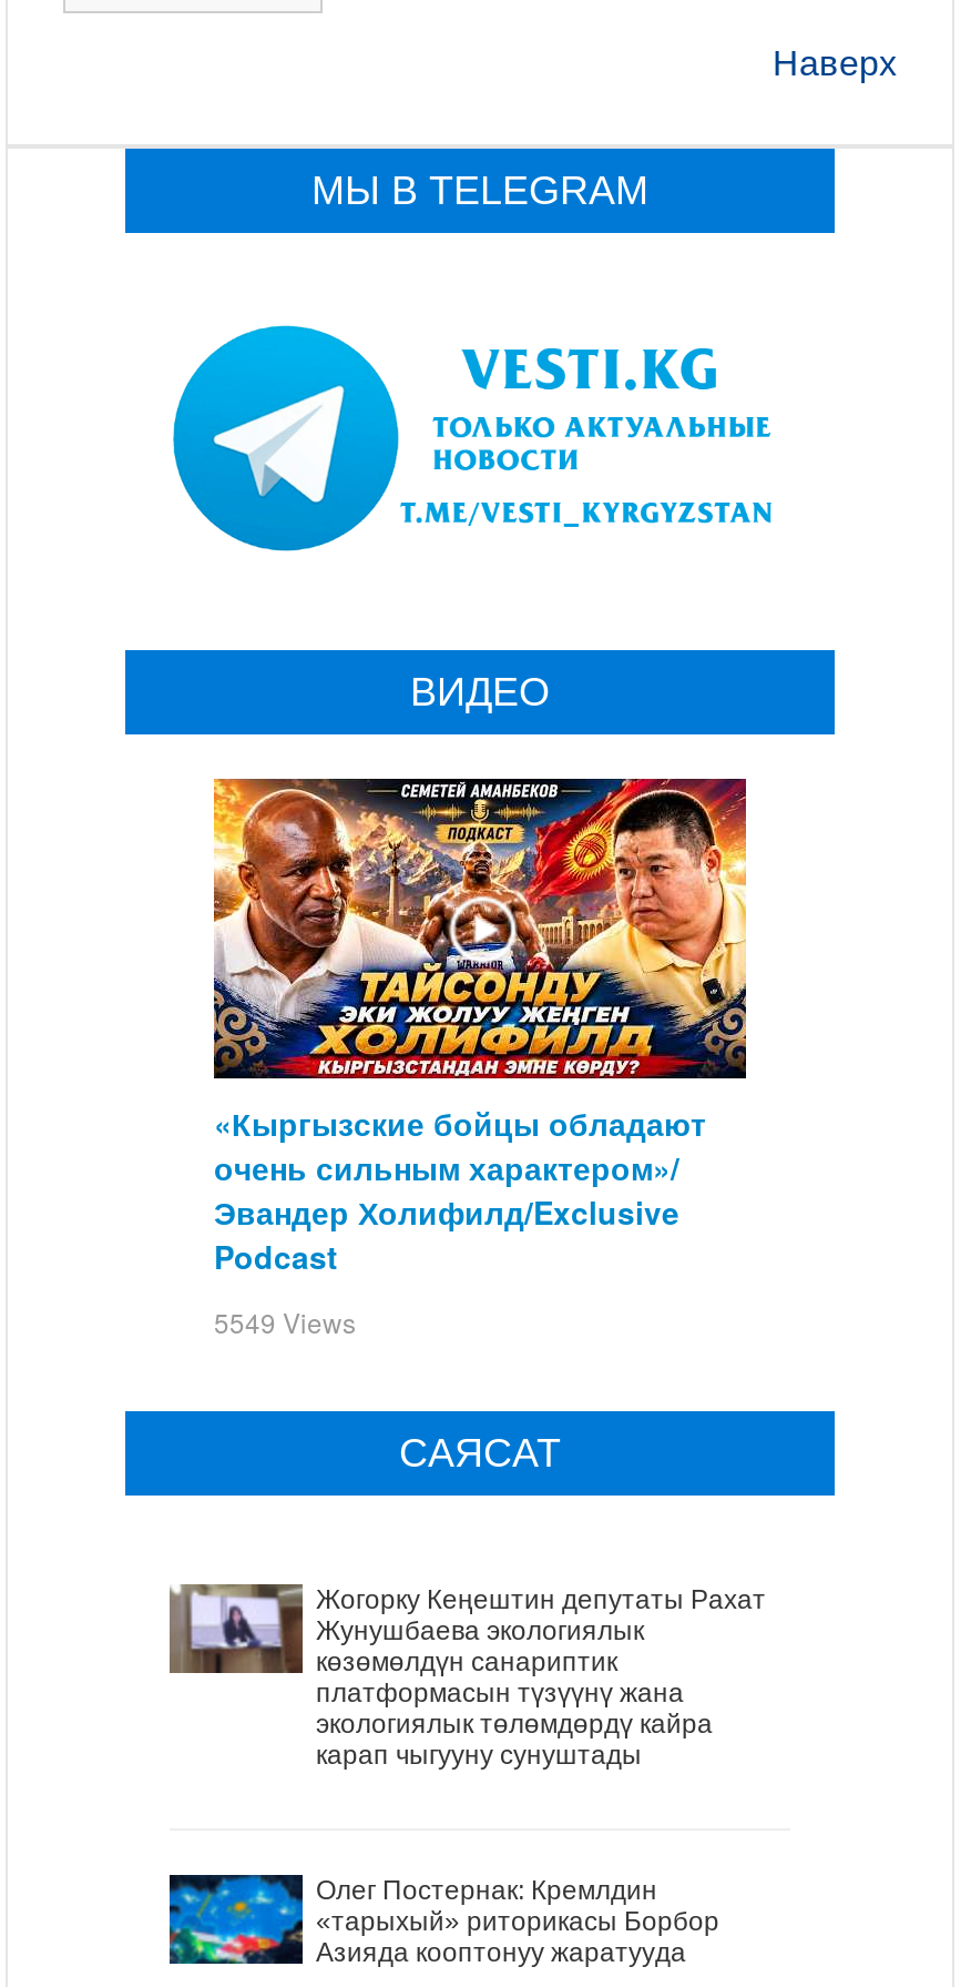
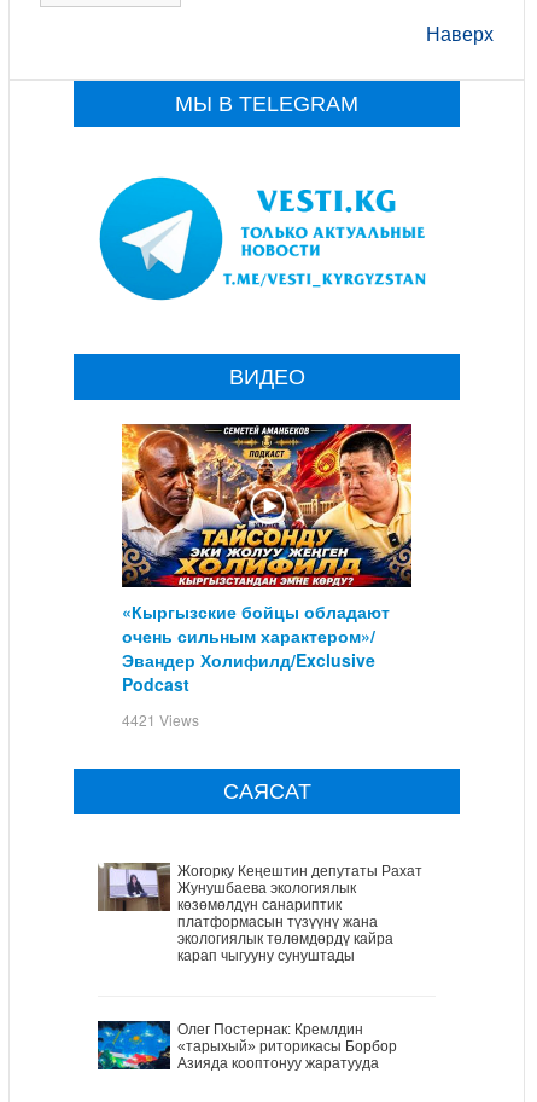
[214,1302,356,1340] 5549 Views -> [122,709,199,730] 4421 Views

